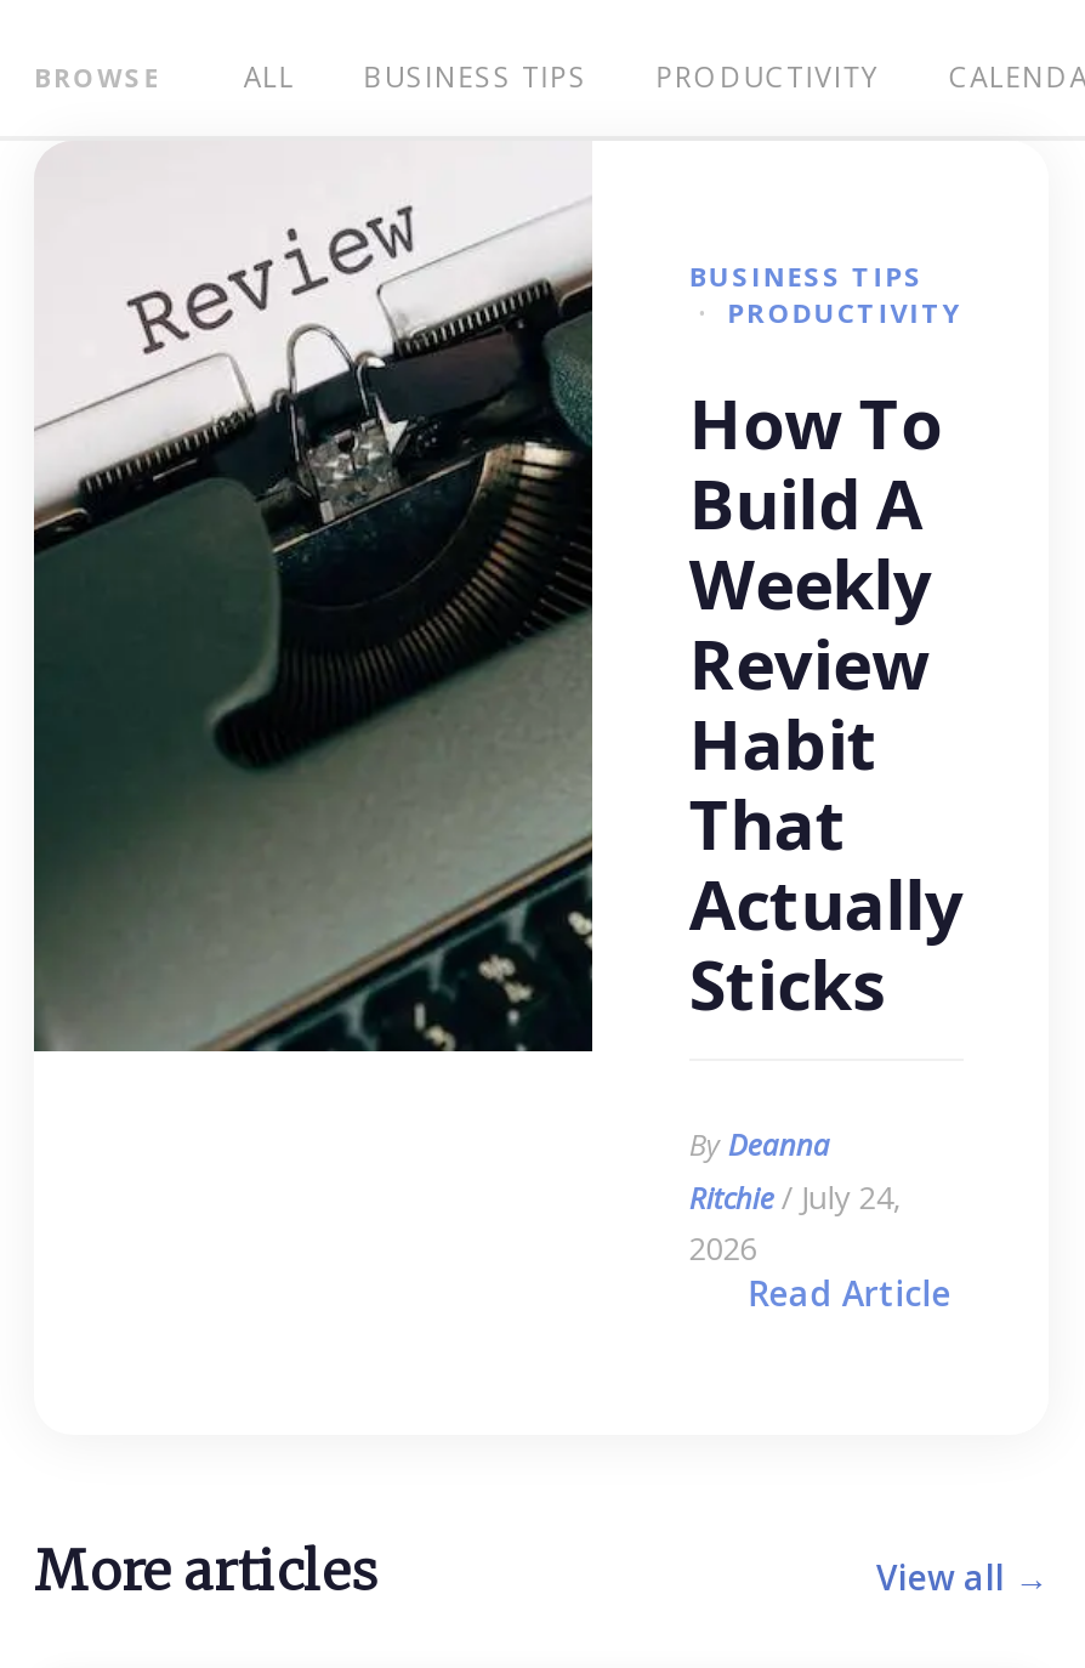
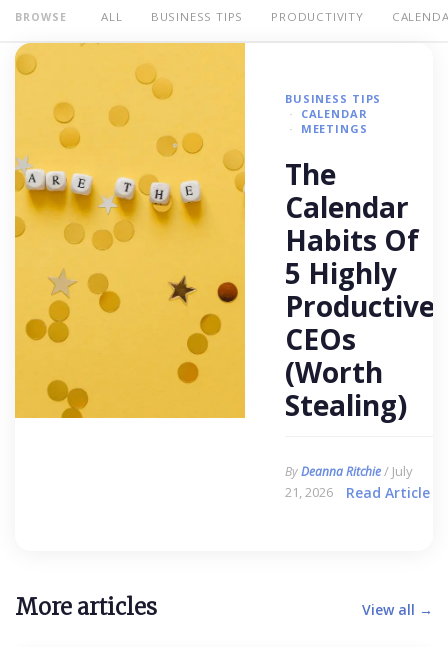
[32,141,963,1054] [image] | How To | Build A | Weekly | Review | Habit | That | Actually | Sticks -> [14,42,435,424] [image] | The | Calendar | Habits Of | 5 Highly | Productive | CEOs | (Worth | Stealing)
[727,293,962,329] PRODUCTIVITY -> [301,106,368,136] CALENDAR | MEETINGS
[689,1123,900,1269] By Deanna | Ritchie / July 24, | 2026 -> [285,462,413,501] By Deanna Ritchie / July | 21, 2026

